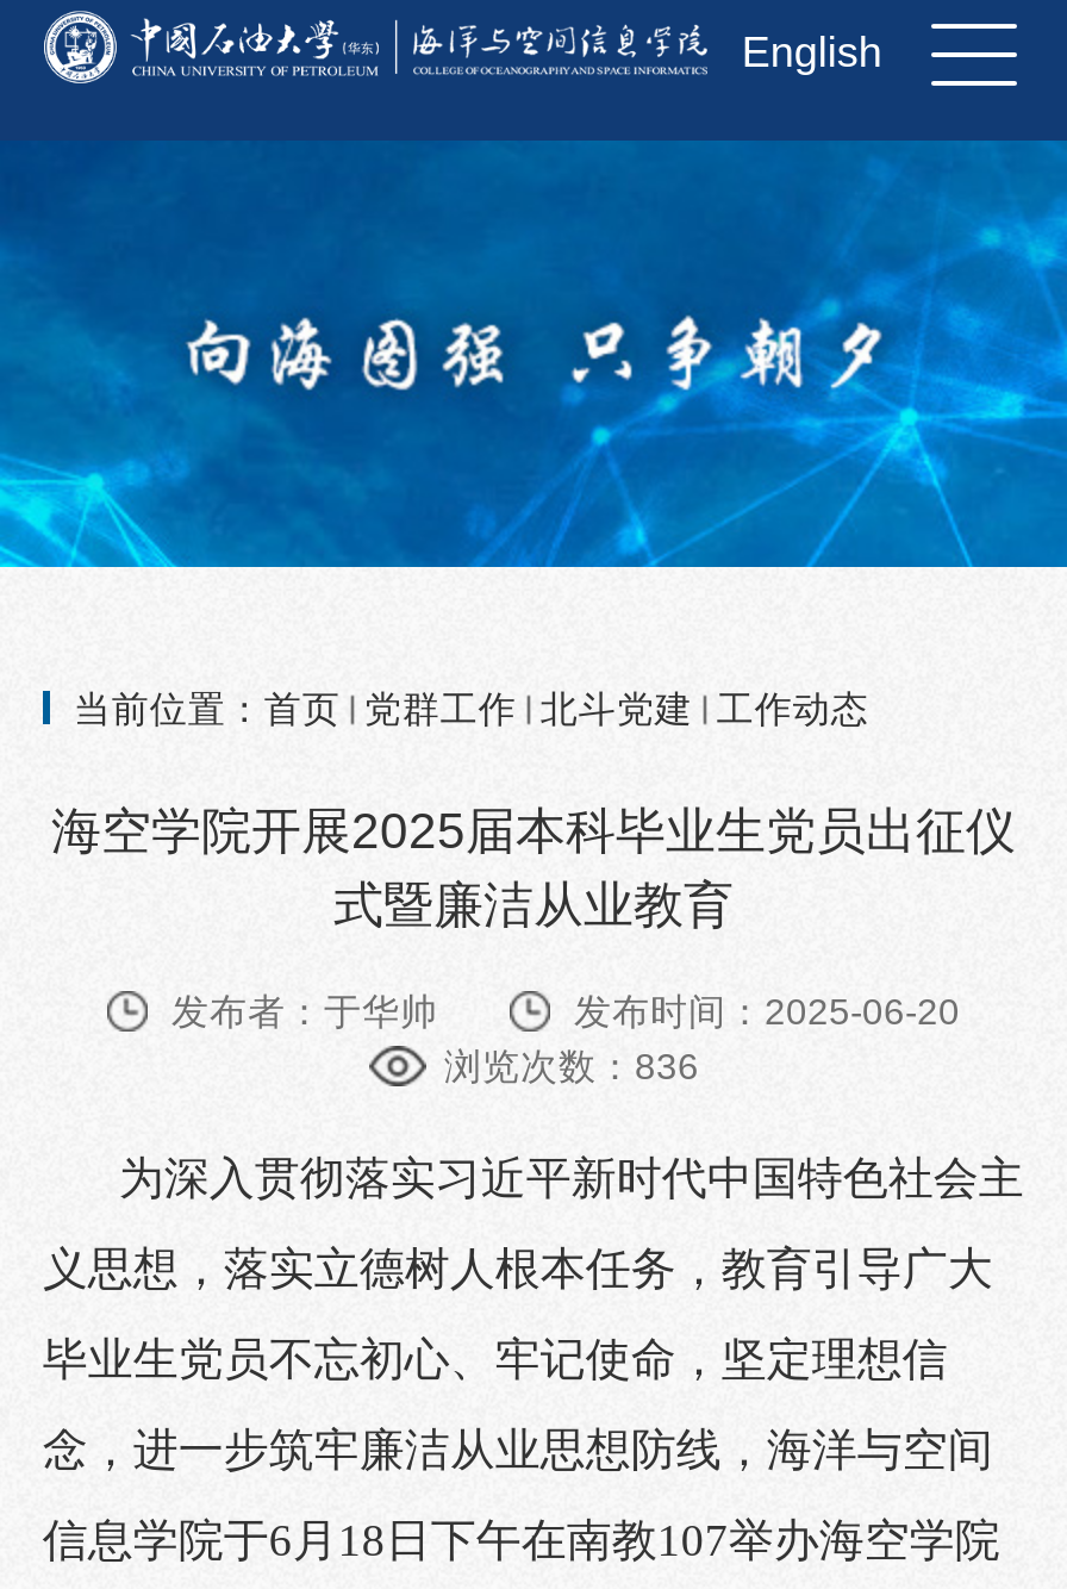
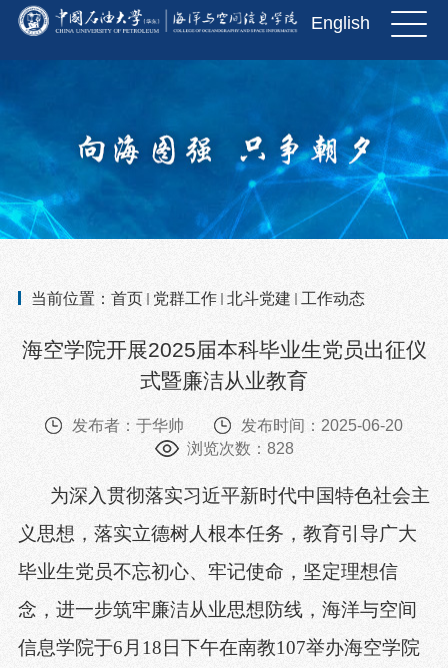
[444,1045,699,1085] 浏览次数：836 -> [186,439,293,456] 浏览次数：828

